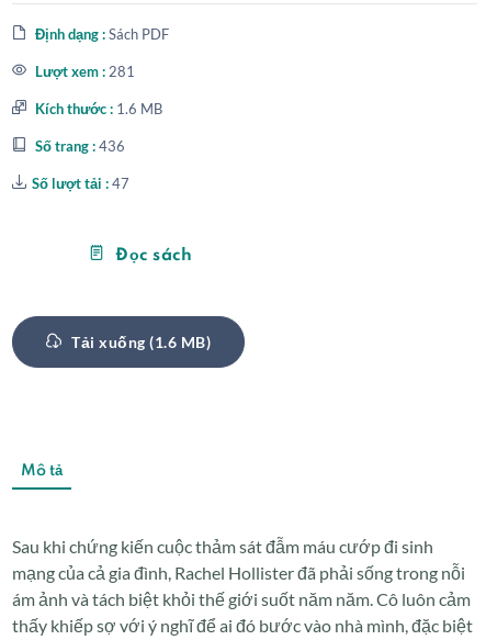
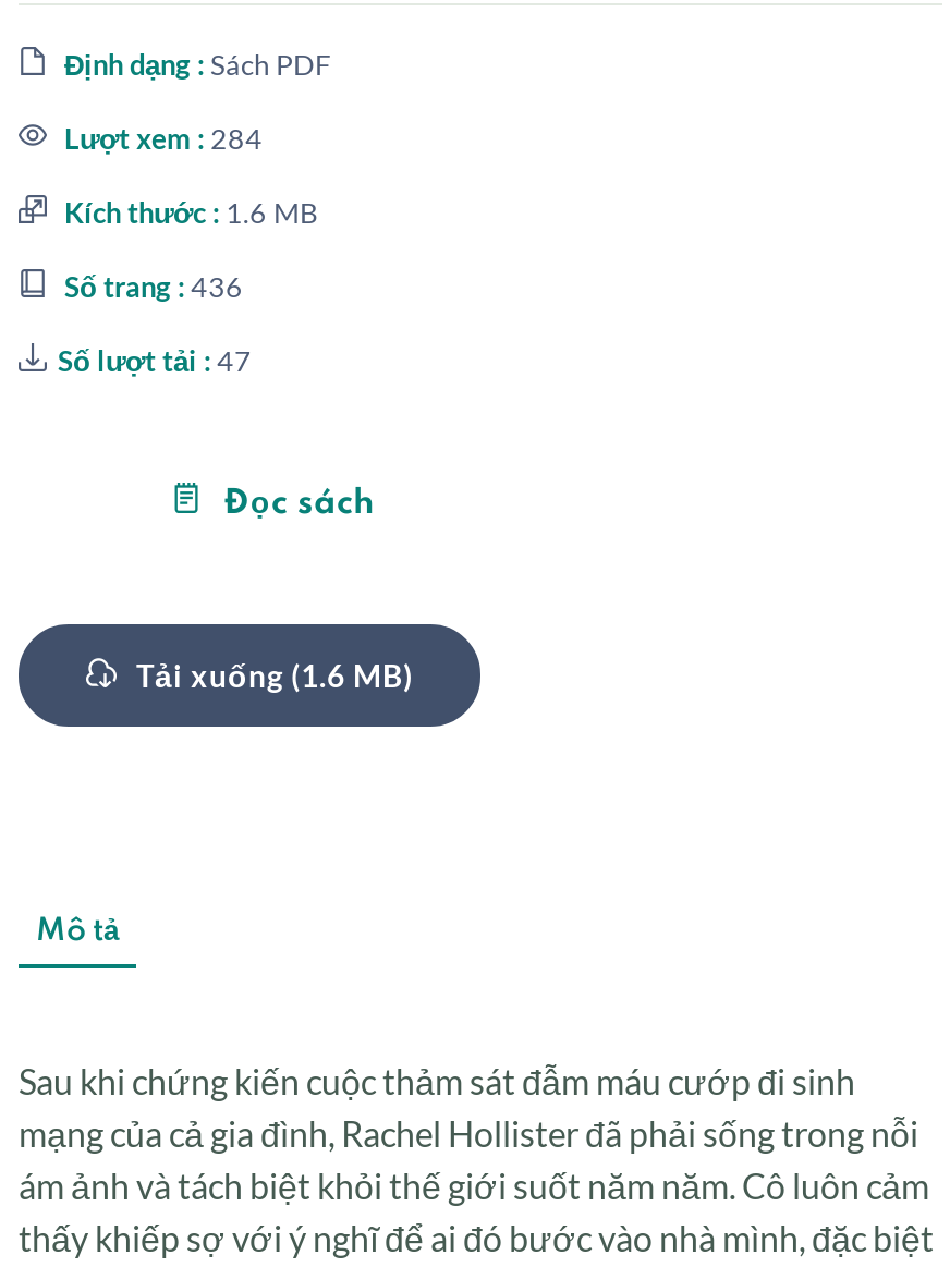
[35,63,135,80] Lượt xem : 281 -> [64,121,263,156] Lượt xem : 284

